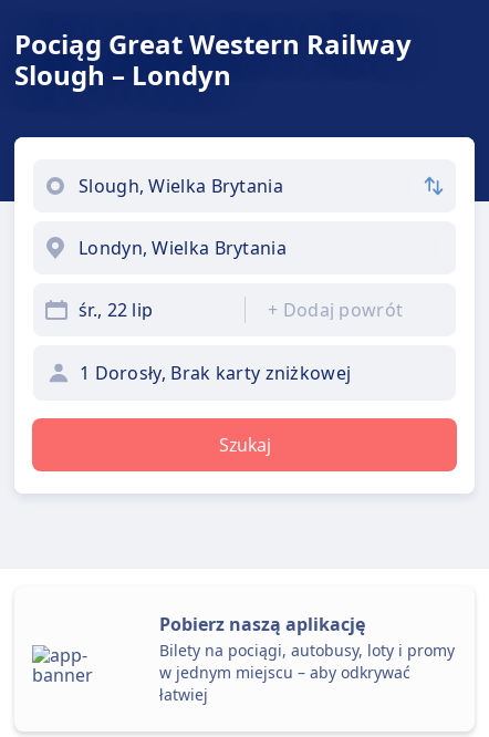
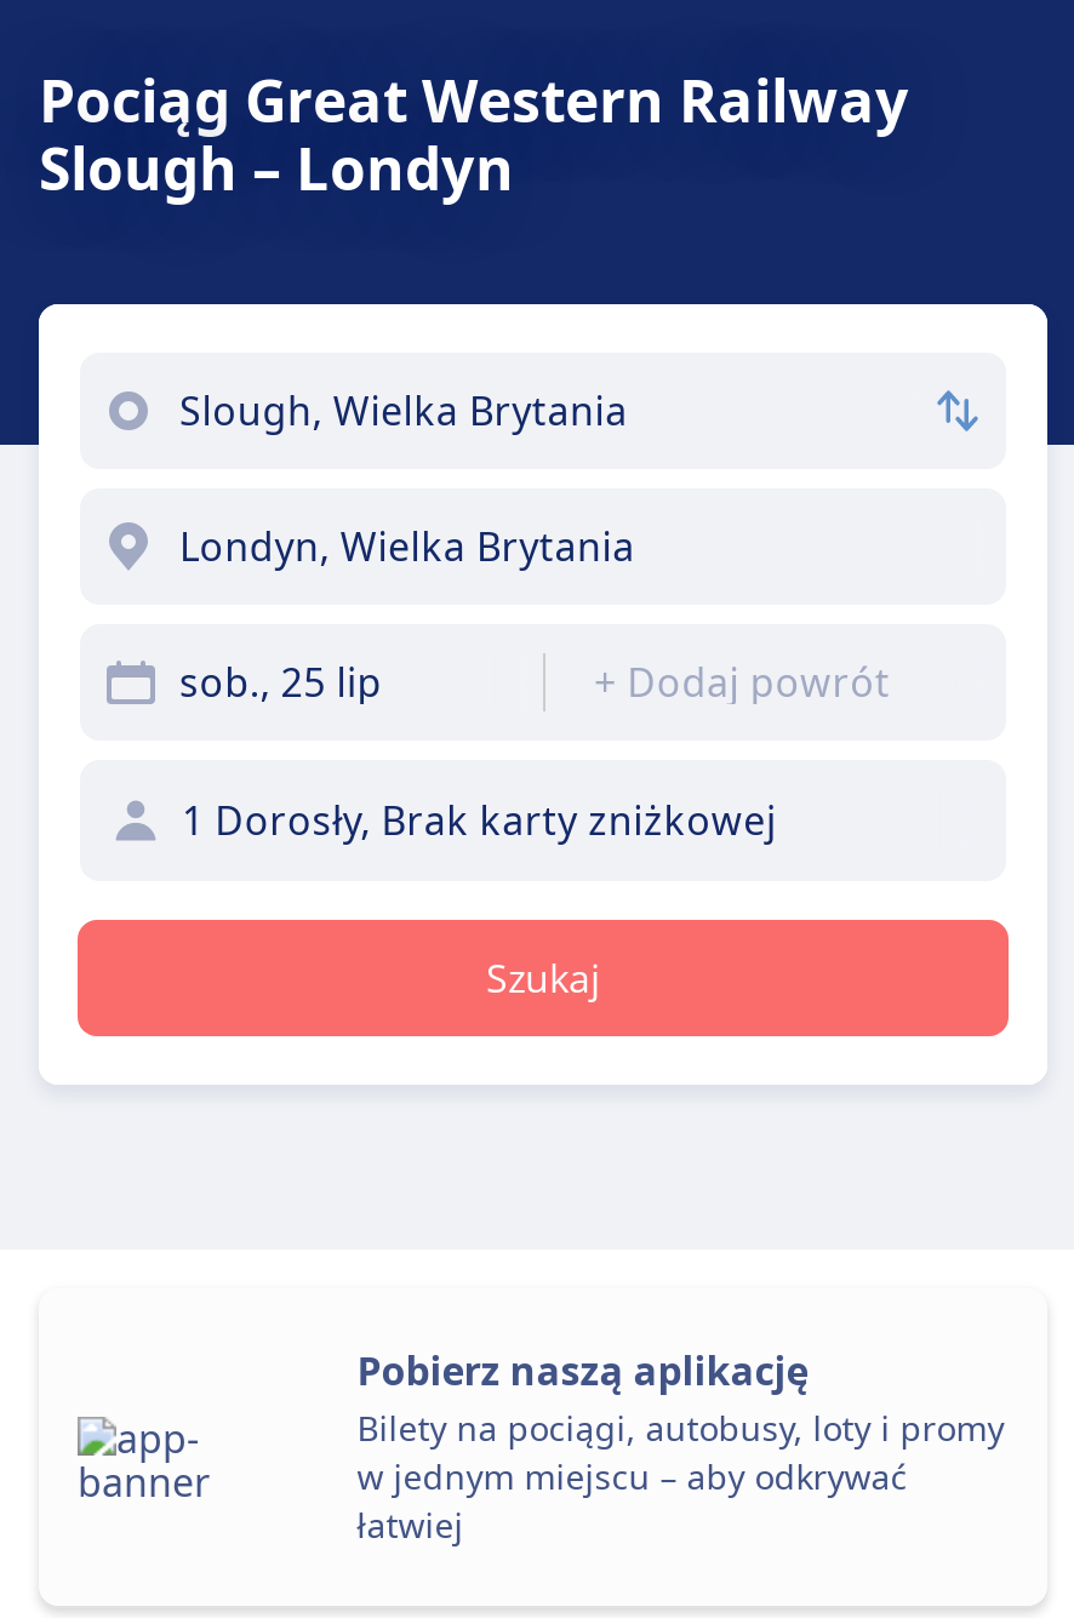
[79,298,153,322] śr., 22 lip -> [179,656,382,709] sob., 25 lip

